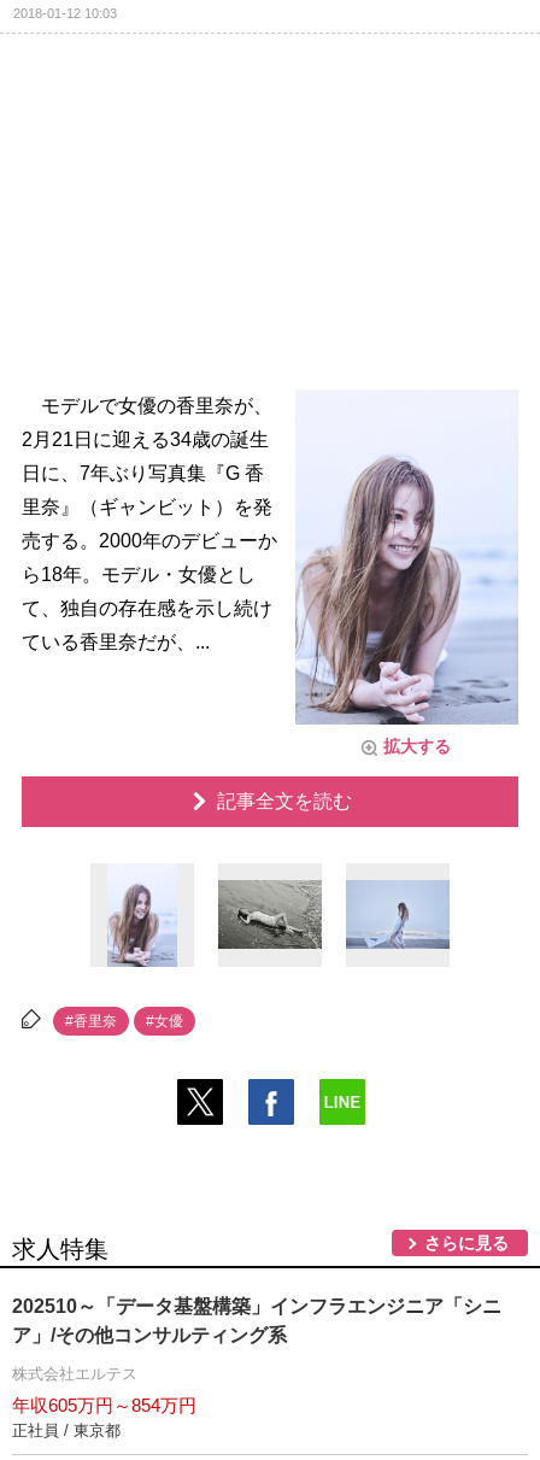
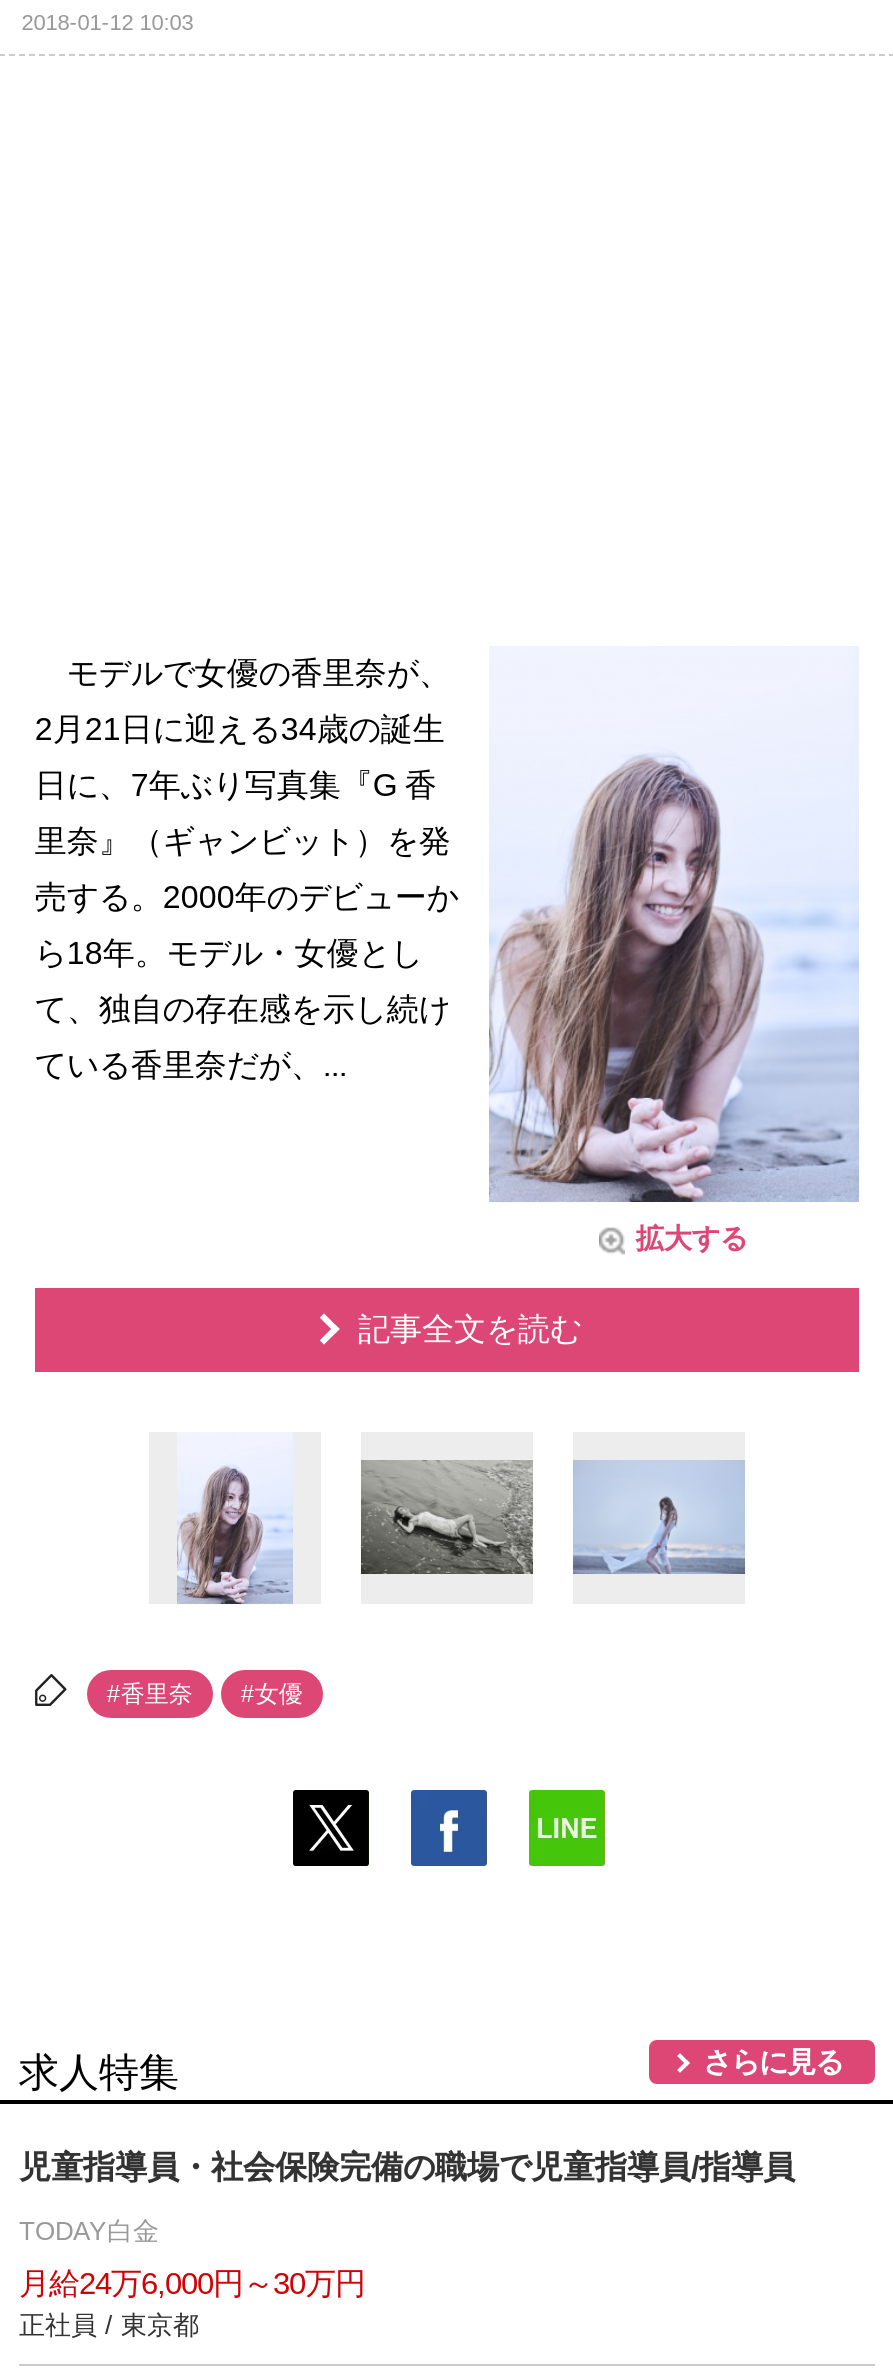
[12,1296,501,1345] 202510～「データ基盤構築」インフラエンジニア「シニ | ア」/その他コンサルティング系 -> [19,2150,795,2184] 児童指導員・社会保険完備の職場で児童指導員/指導員
[12,1365,137,1383] 株式会社エルテス -> [19,2216,159,2246] TODAY白金
[12,1395,196,1415] 年収605万円～854万円 -> [19,2266,365,2300] 月給24万6,000円～30万円

